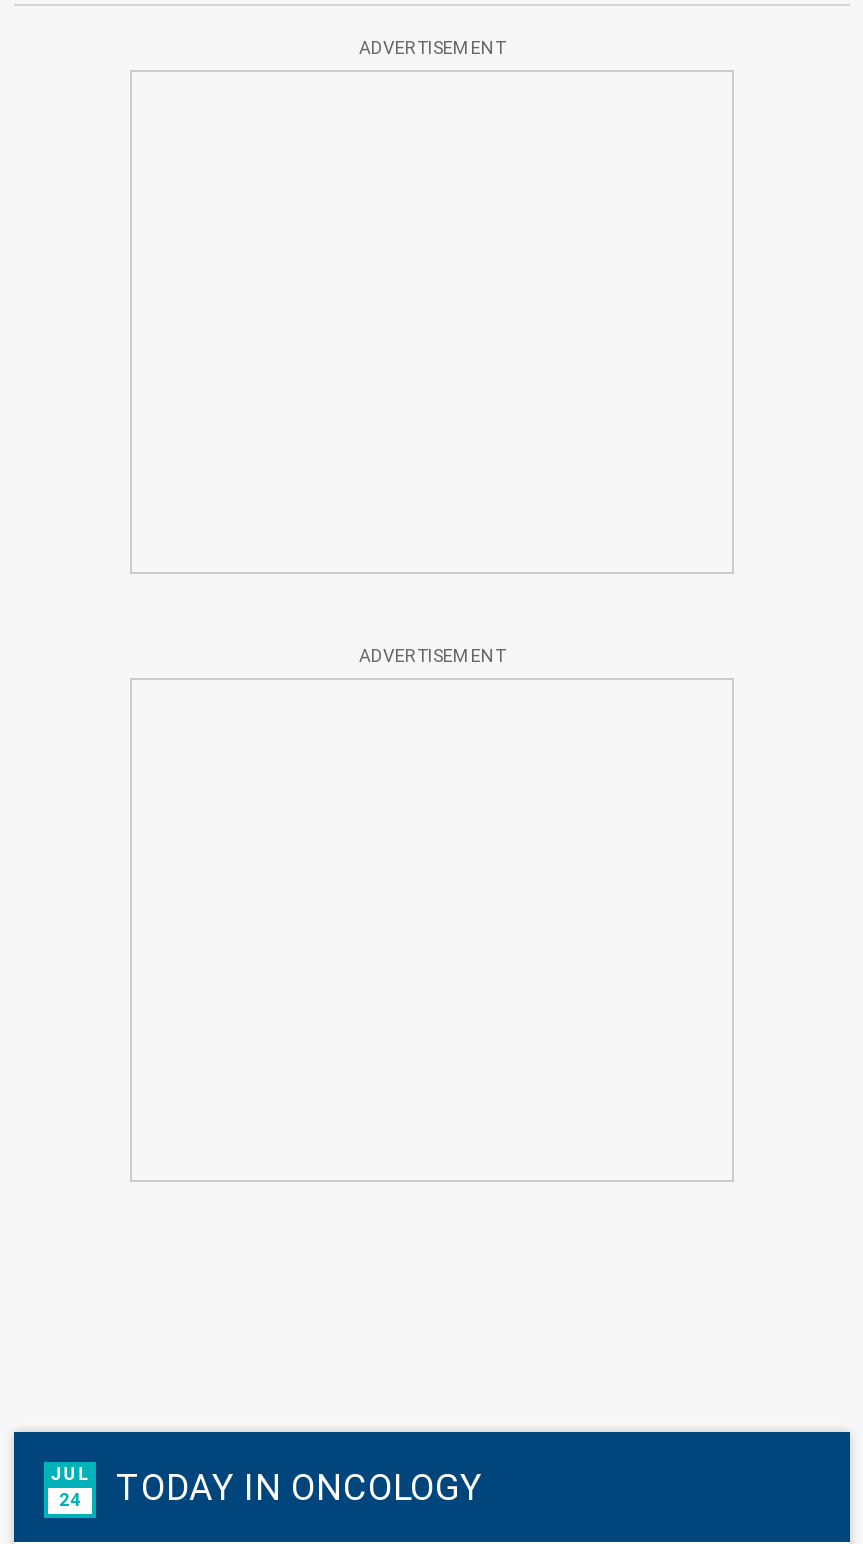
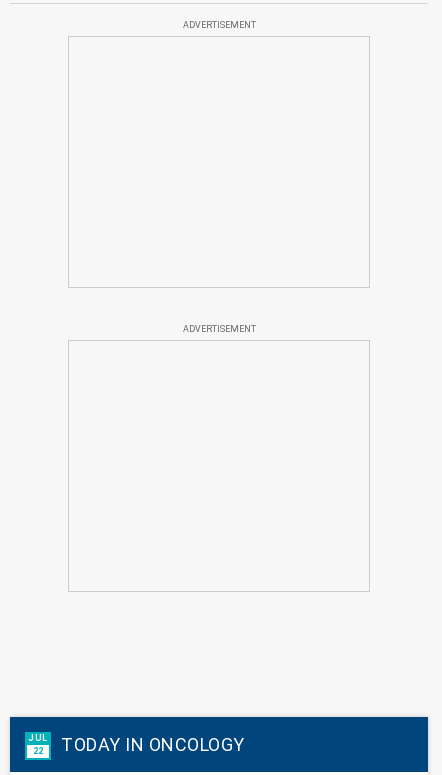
[50,1463,483,1509] JUL 24 TODAY IN ONCOLOGY -> [28,733,244,756] JUL 22 TODAY IN ONCOLOGY

